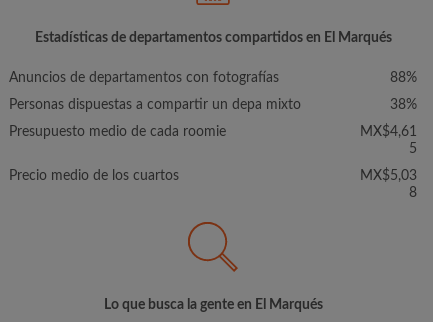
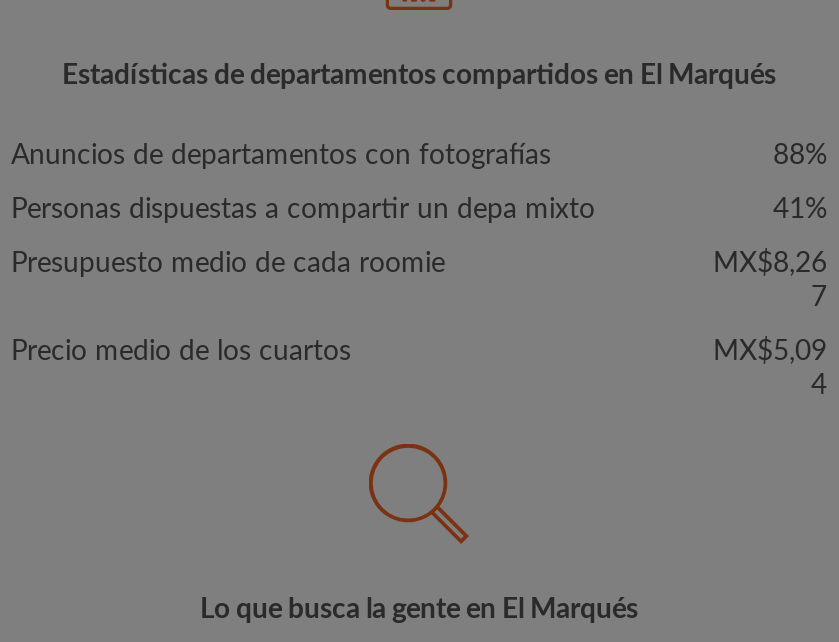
[390,98,417,112] 38% -> [773,196,827,224] 41%
[360,125,417,156] MX$4,61 | 5 -> [713,250,827,312] MX$8,26 | 7
[360,169,417,200] MX$5,03 | 8 -> [713,338,827,400] MX$5,09 | 4

